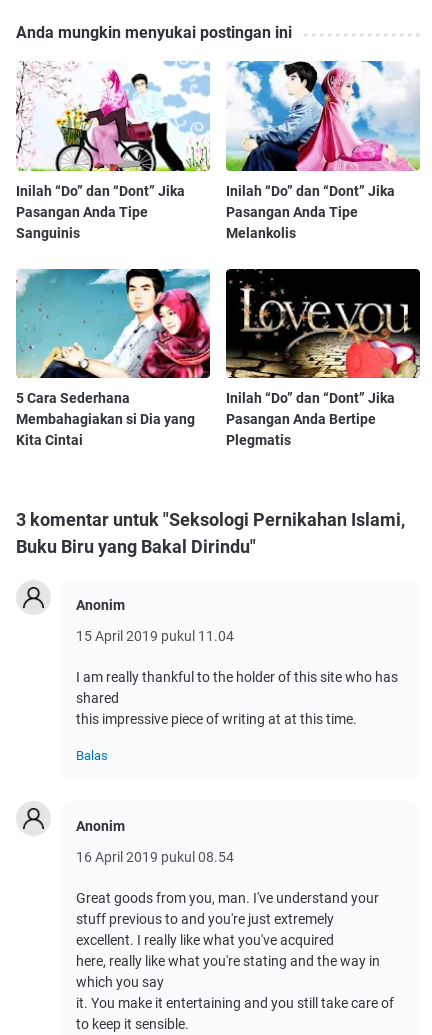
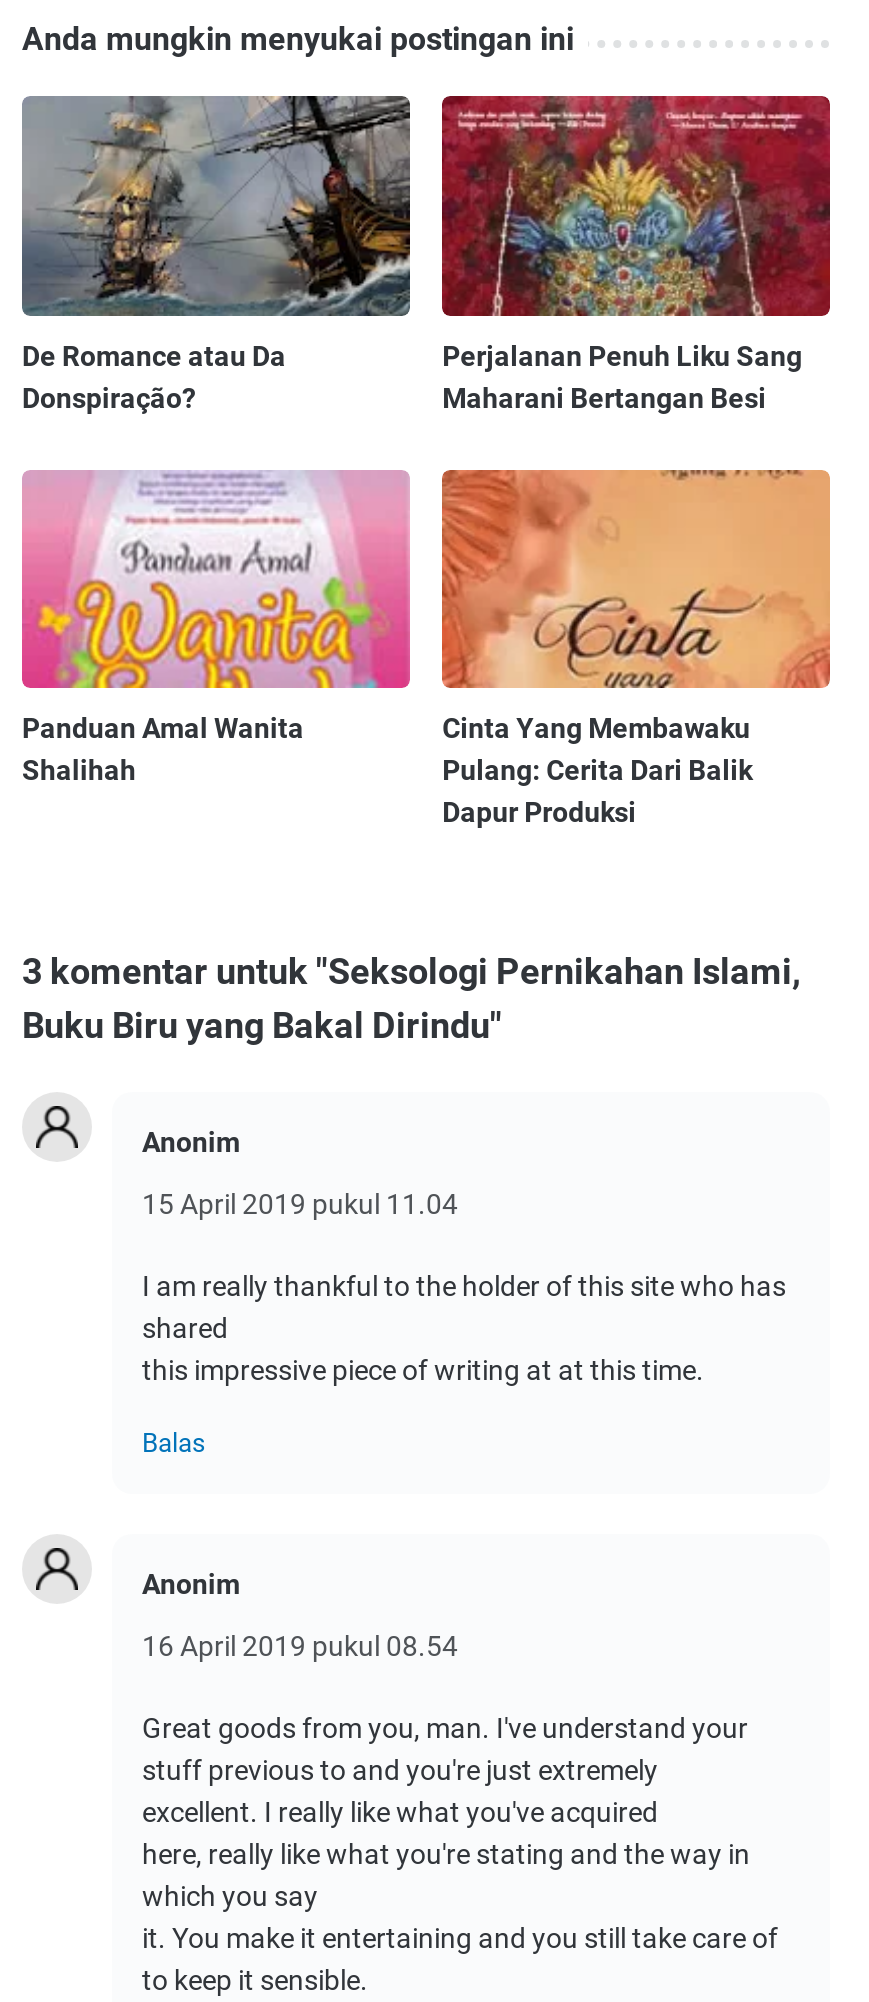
[16,61,210,240] [image] | Inilah “Do” dan “Dont” Jika | Pasangan Anda Tipe | Sanguinis -> [20,94,412,413] [image] | De Romance atau Da | Donspiração?
[225,60,421,240] [image] | Inilah “Do” dan “Dont” Jika | Pasangan Anda Tipe | Melankolis -> [440,94,832,413] [image] | Perjalanan Penuh Liku Sang | Maharani Bertangan Besi
[15,268,211,448] [image] | 5 Cara Sederhana | Membahagiakan si Dia yang | Kita Cintai -> [20,470,412,785] [image] | Panduan Amal Wanita | Shalihah
[225,268,421,448] [image] | Inilah “Do” dan “Dont” Jika | Pasangan Anda Bertipe | Plegmatis -> [440,468,832,827] [image] | Cinta Yang Membawaku | Pulang: Cerita Dari Balik | Dapur Produksi

